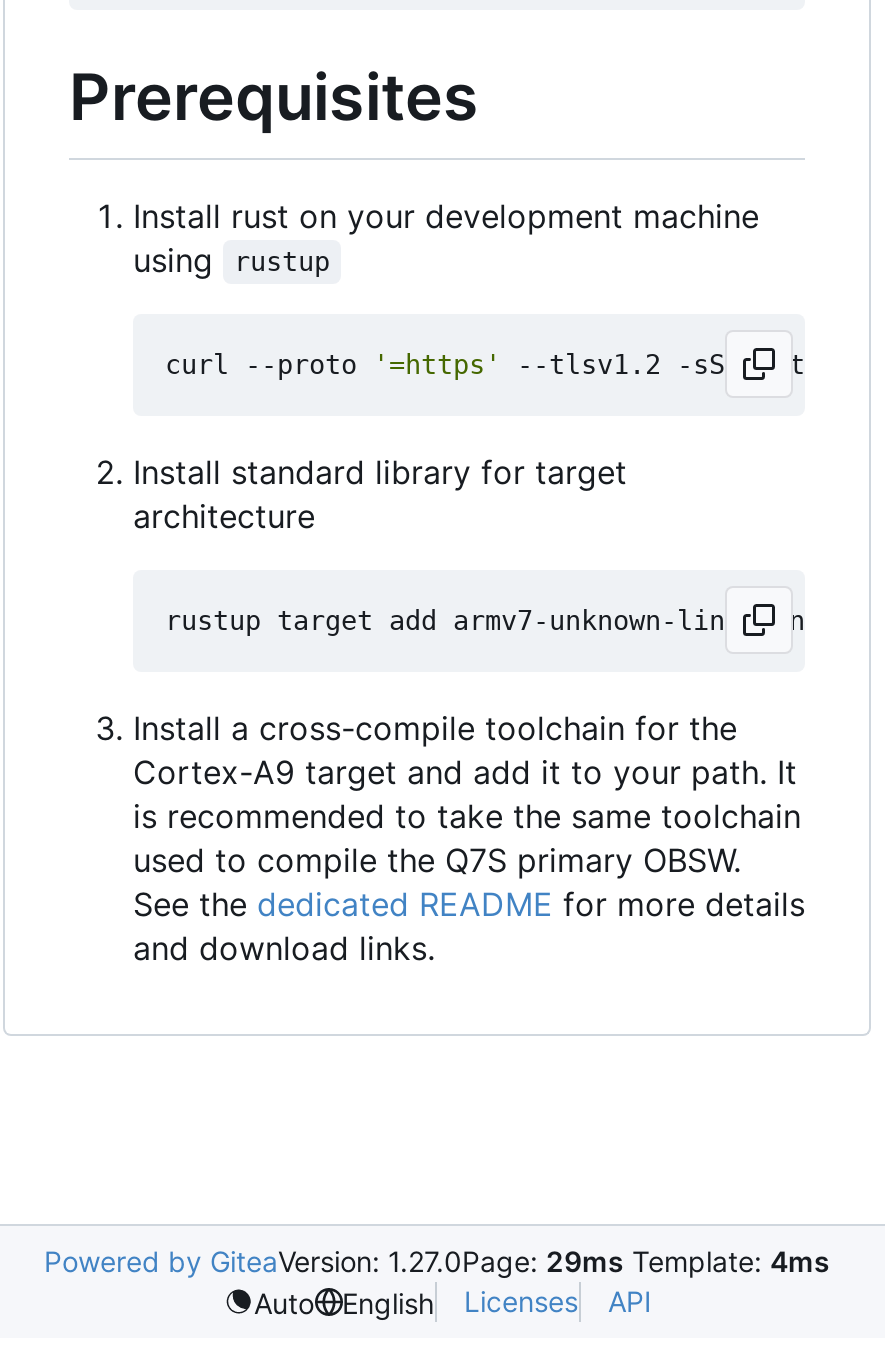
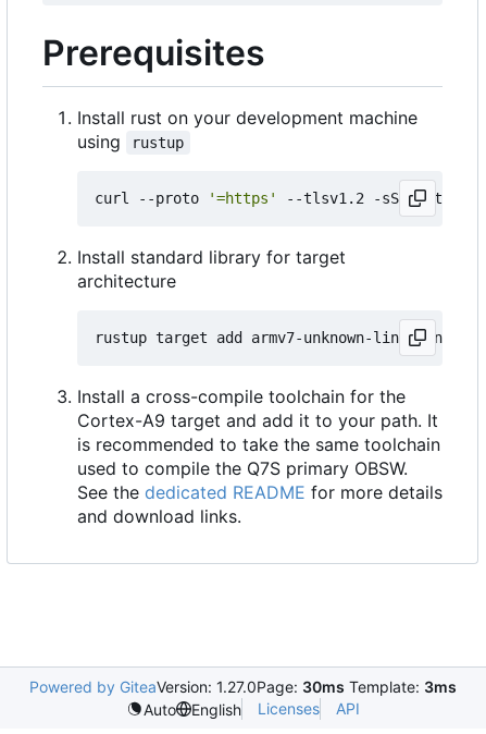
[44,1244,830,1278] Powered by GiteaVersion: 1.27.0Page: 29ms Template: 4ms -> [29,677,456,696] Powered by GiteaVersion: 1.27.0Page: 30ms Template: 3ms

